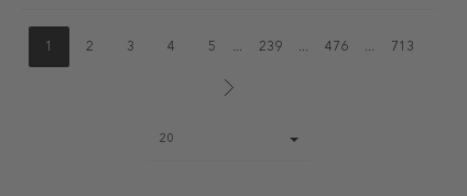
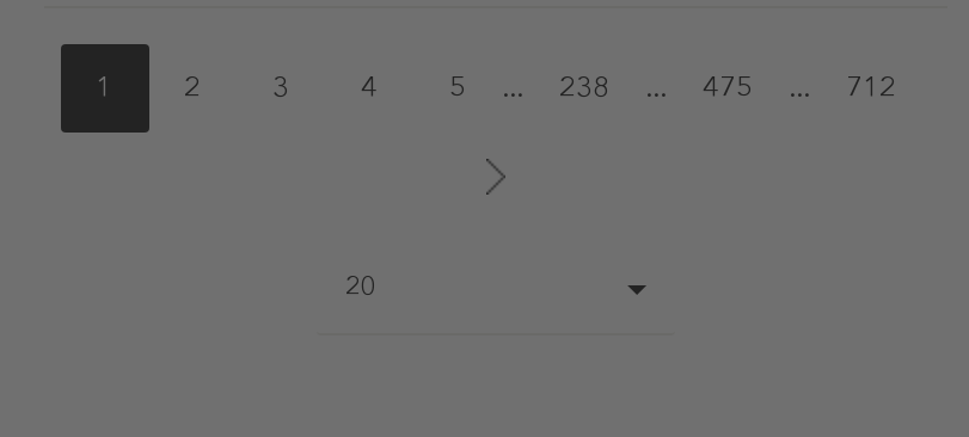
[258,39,281,54] 239 -> [559,70,609,104] 238
[324,39,347,54] 476 -> [703,70,753,104] 475
[390,39,414,54] 713 -> [846,70,896,104] 712

